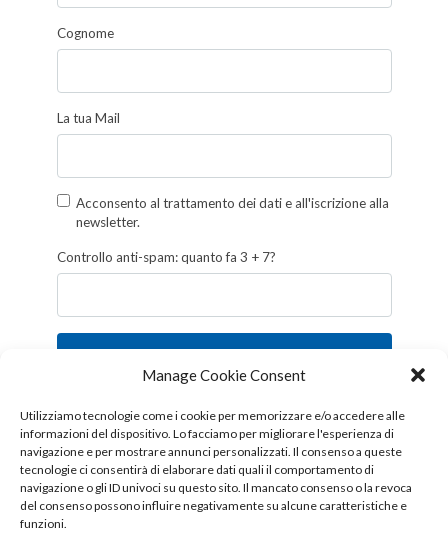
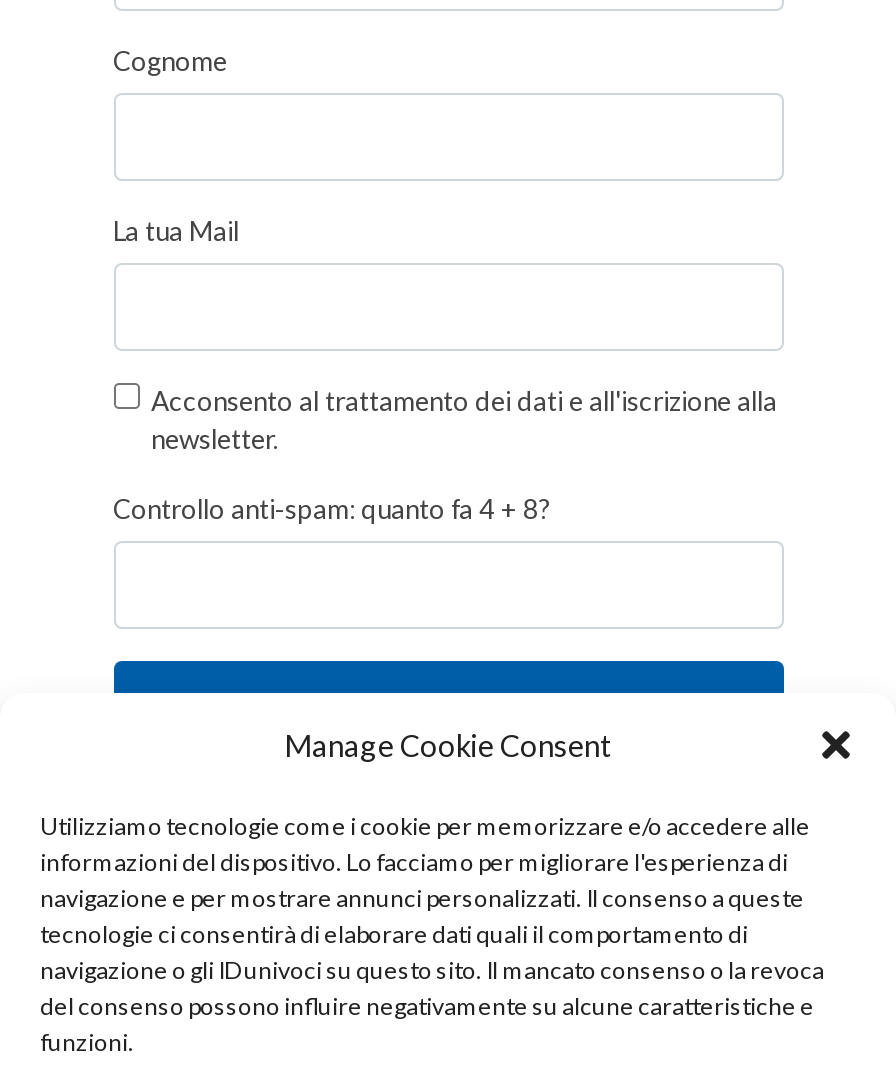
[56,249,275,265] Controllo anti-spam: quanto fa 3 + 7? -> [113,493,551,525] Controllo anti-spam: quanto fa 4 + 8?

